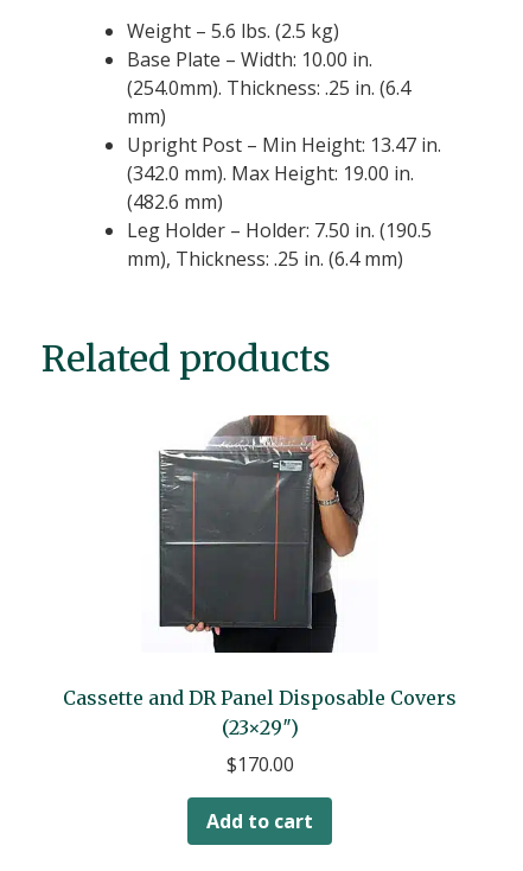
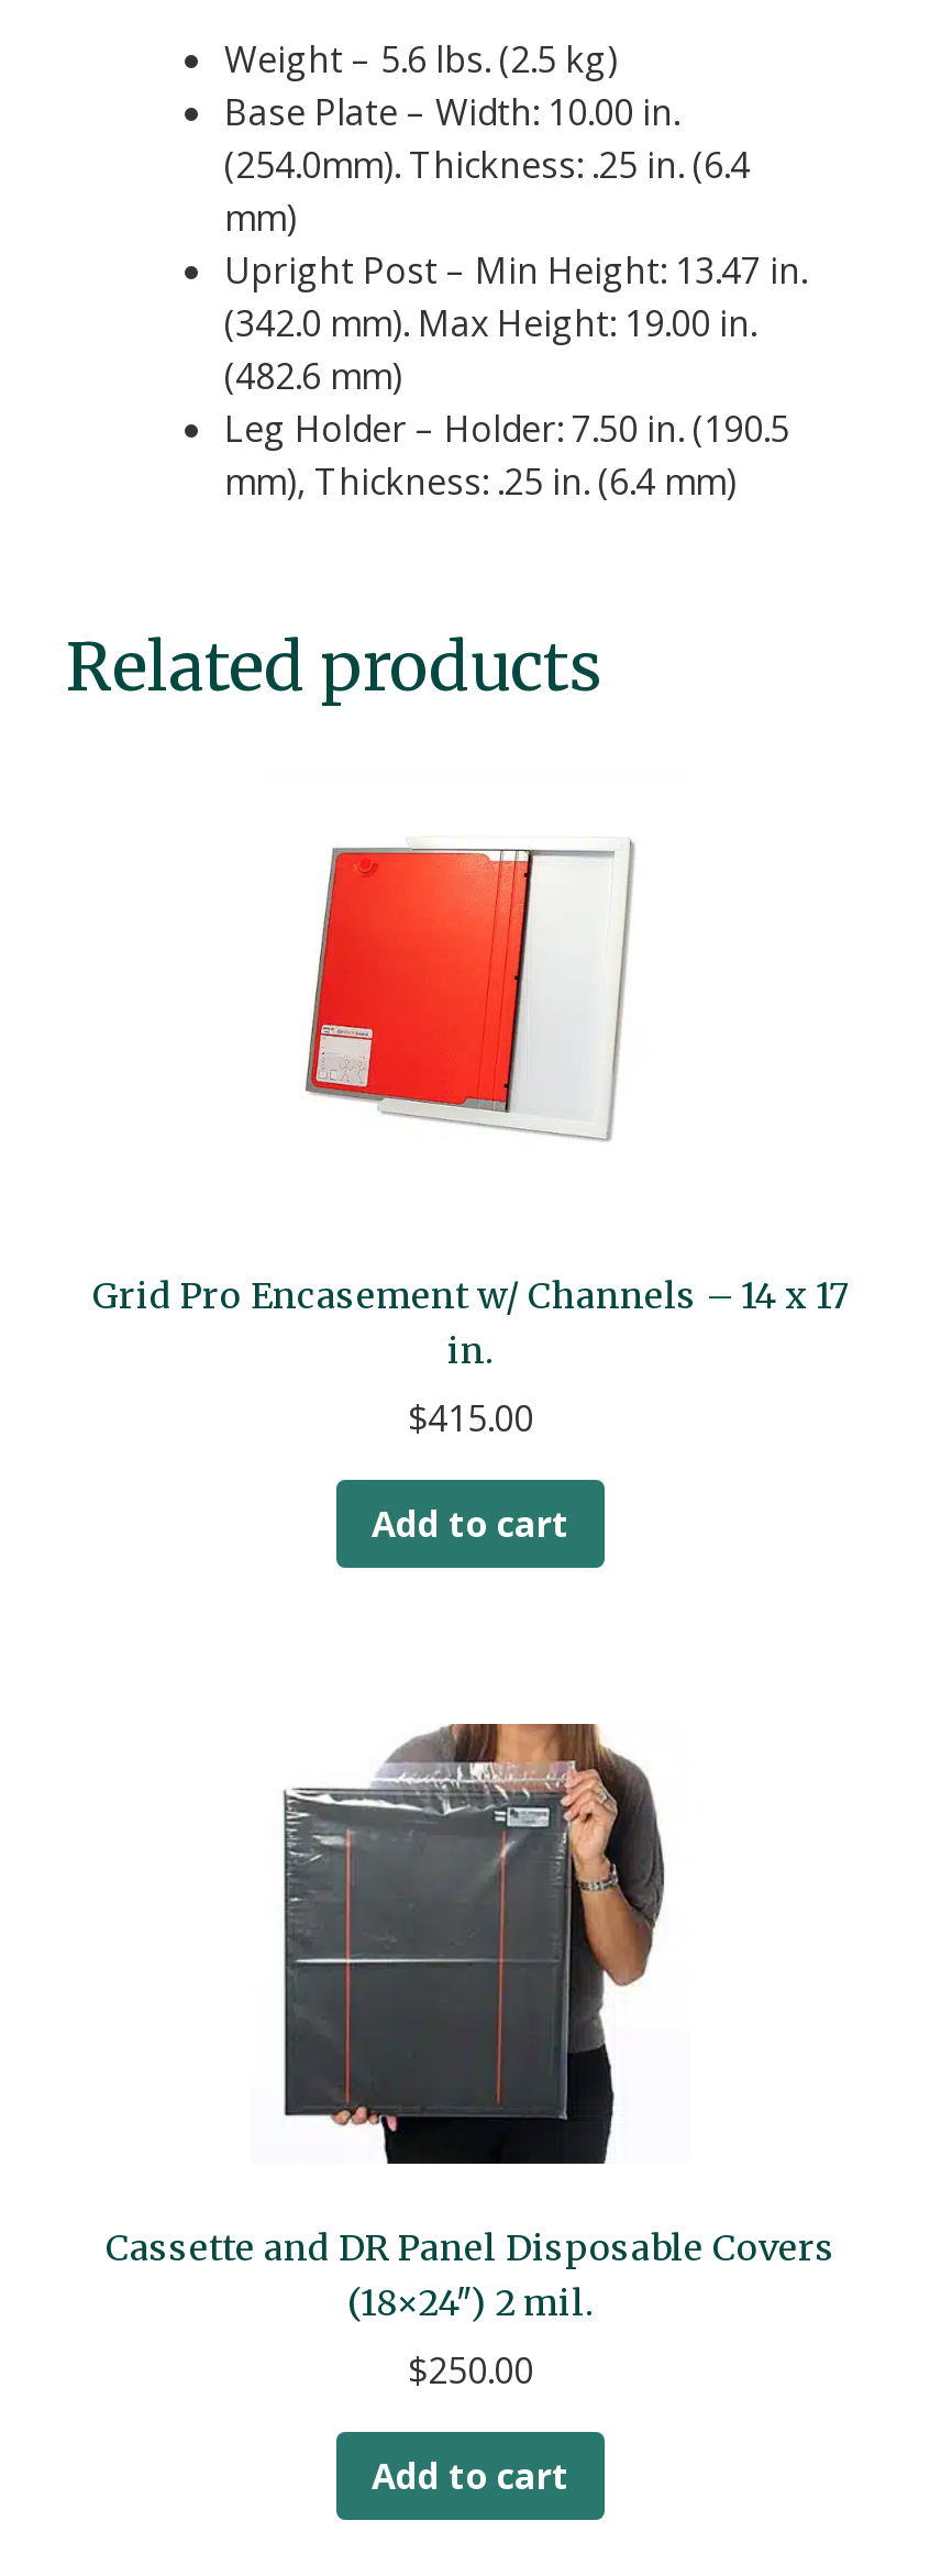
none -> [92,1273,849,1548] Grid Pro Encasement w/ Channels – 14 x 17 | in. | $415.00 | Add to cart
none -> [303,840,635,1143] [image]
[221,715,298,739] (23×29″) -> [347,2281,594,2325] (18×24″) 2 mil.
[226,751,294,777] $170.00 -> [408,2347,533,2395] $250.00

